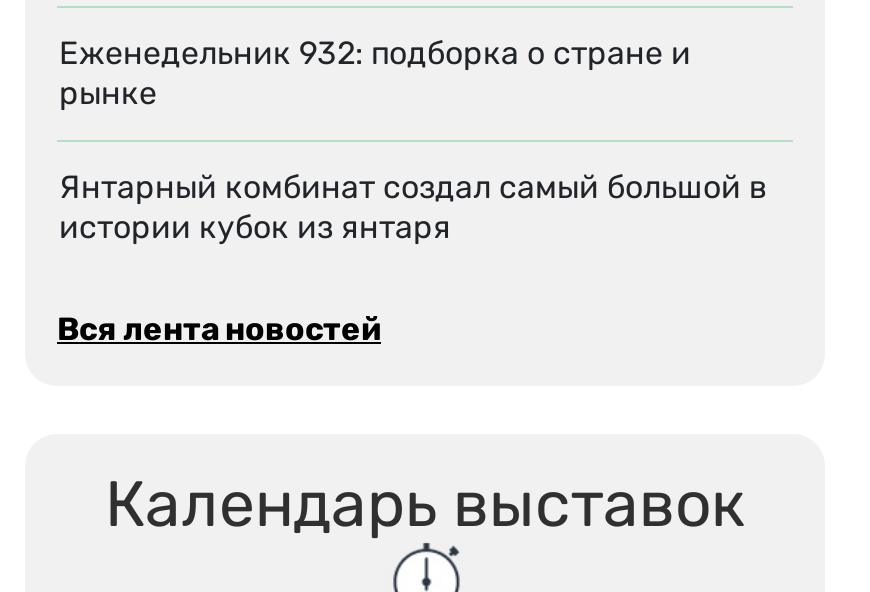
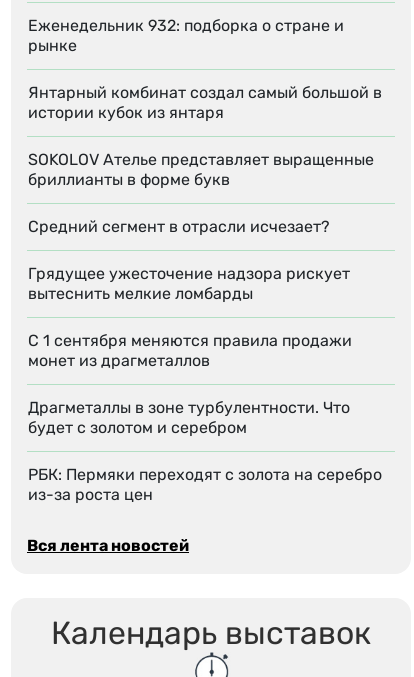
none -> [28,150,382,504] SOKOLOV Ателье представляет выращенные | бриллианты в форме букв | Средний сегмент в отрасли исчезает? | Грядущее ужесточение надзора рискует | вытеснить мелкие ломбарды | С 1 сентября меняются правила продажи | монет из драгметаллов | Драгметаллы в зоне турбулентности. Что | будет с золотом и серебром | РБК: Пермяки переходят с золота на серебро | из-за роста цен

